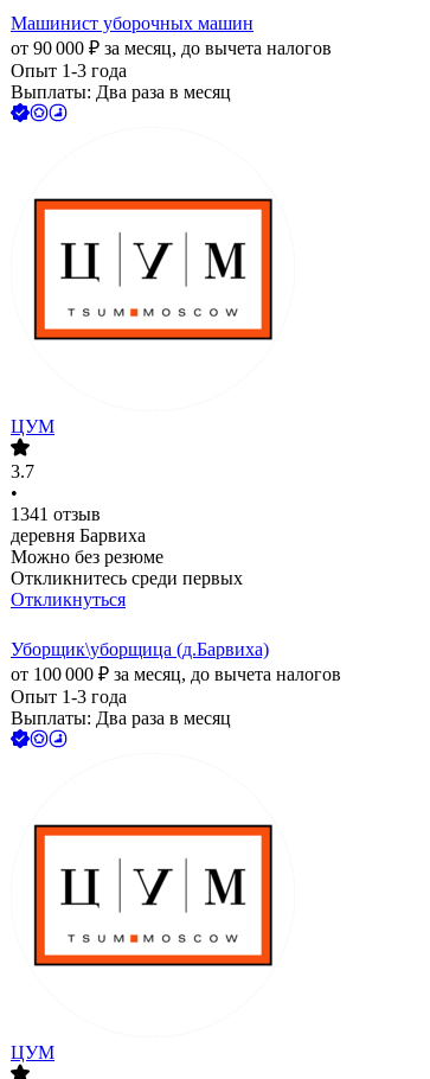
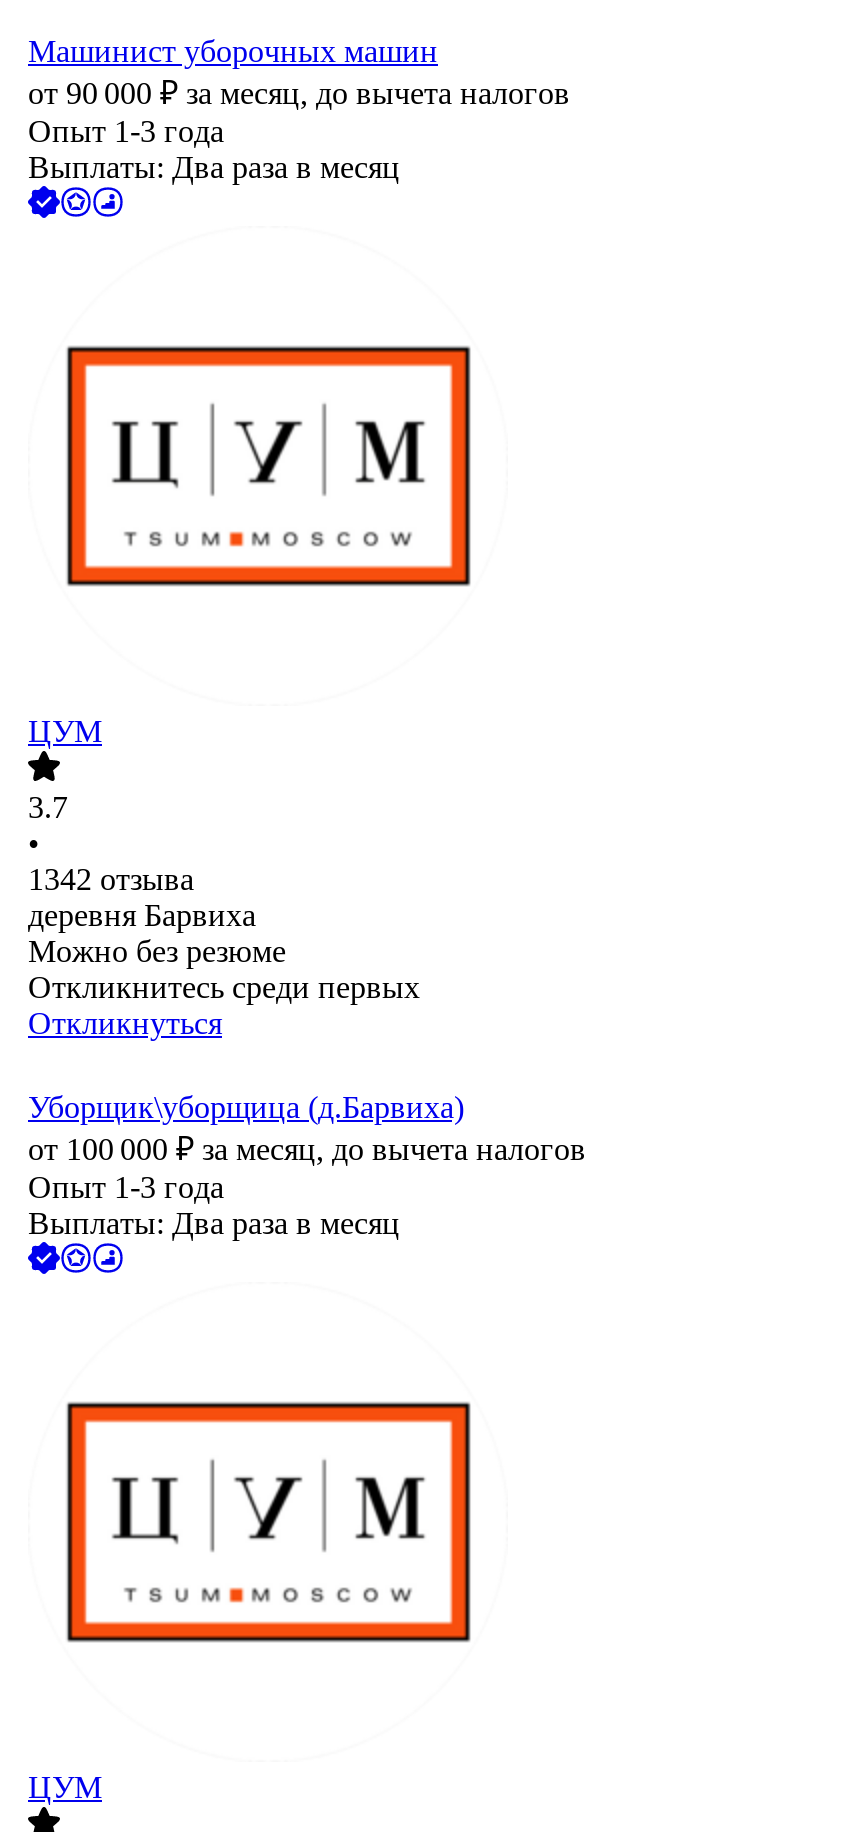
[11,504,101,524] 1341 отзыв -> [28,863,194,897] 1342 отзыва

